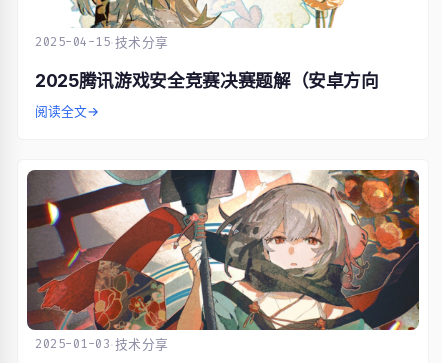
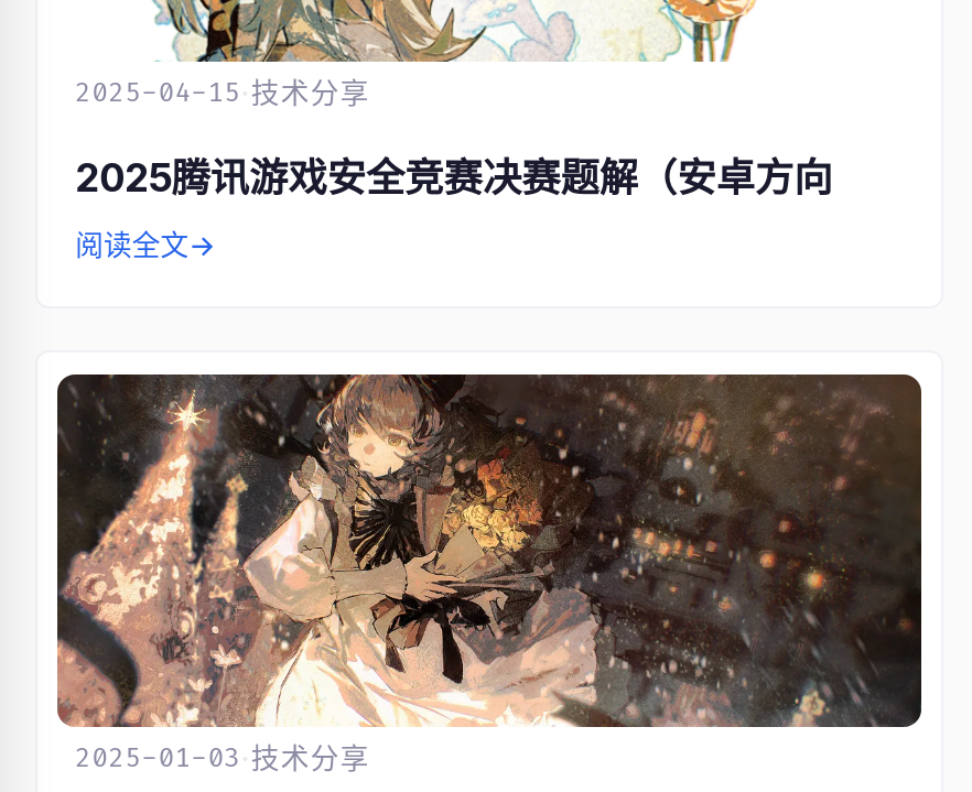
[26,169,420,331] [image] -> [55,372,924,729] [image]

